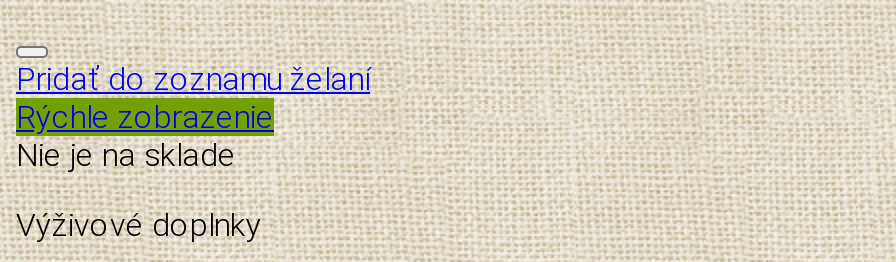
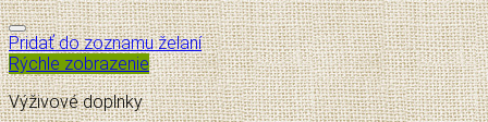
[16,136,236,174] Nie je na sklade -> none

